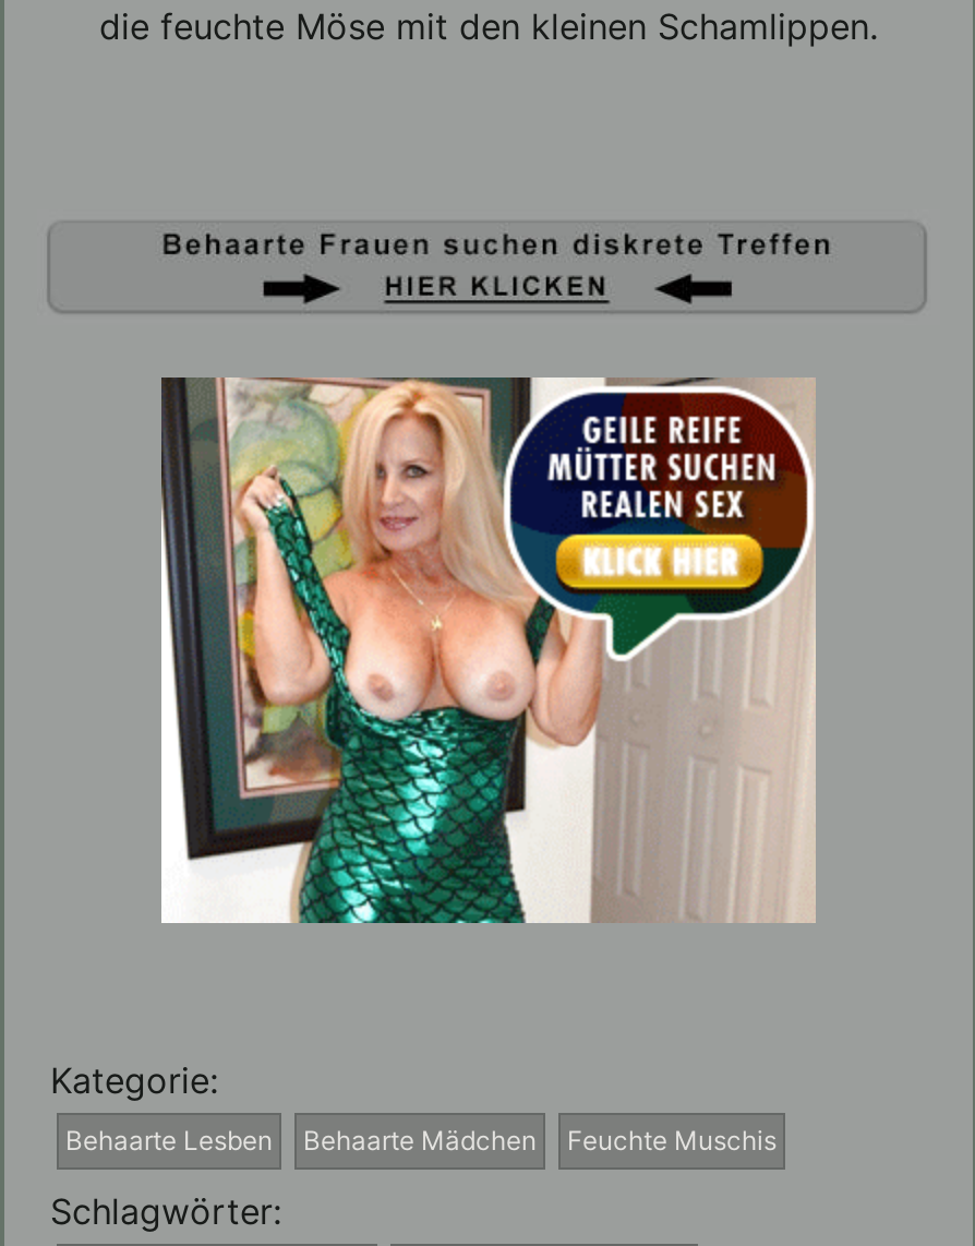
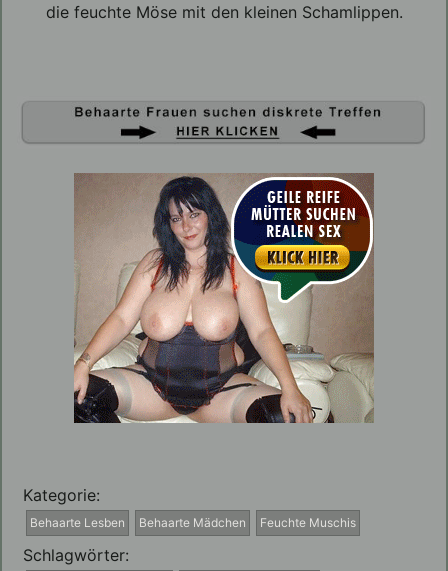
[159,378,816,925] [image] -> [73,173,375,424] [image]

